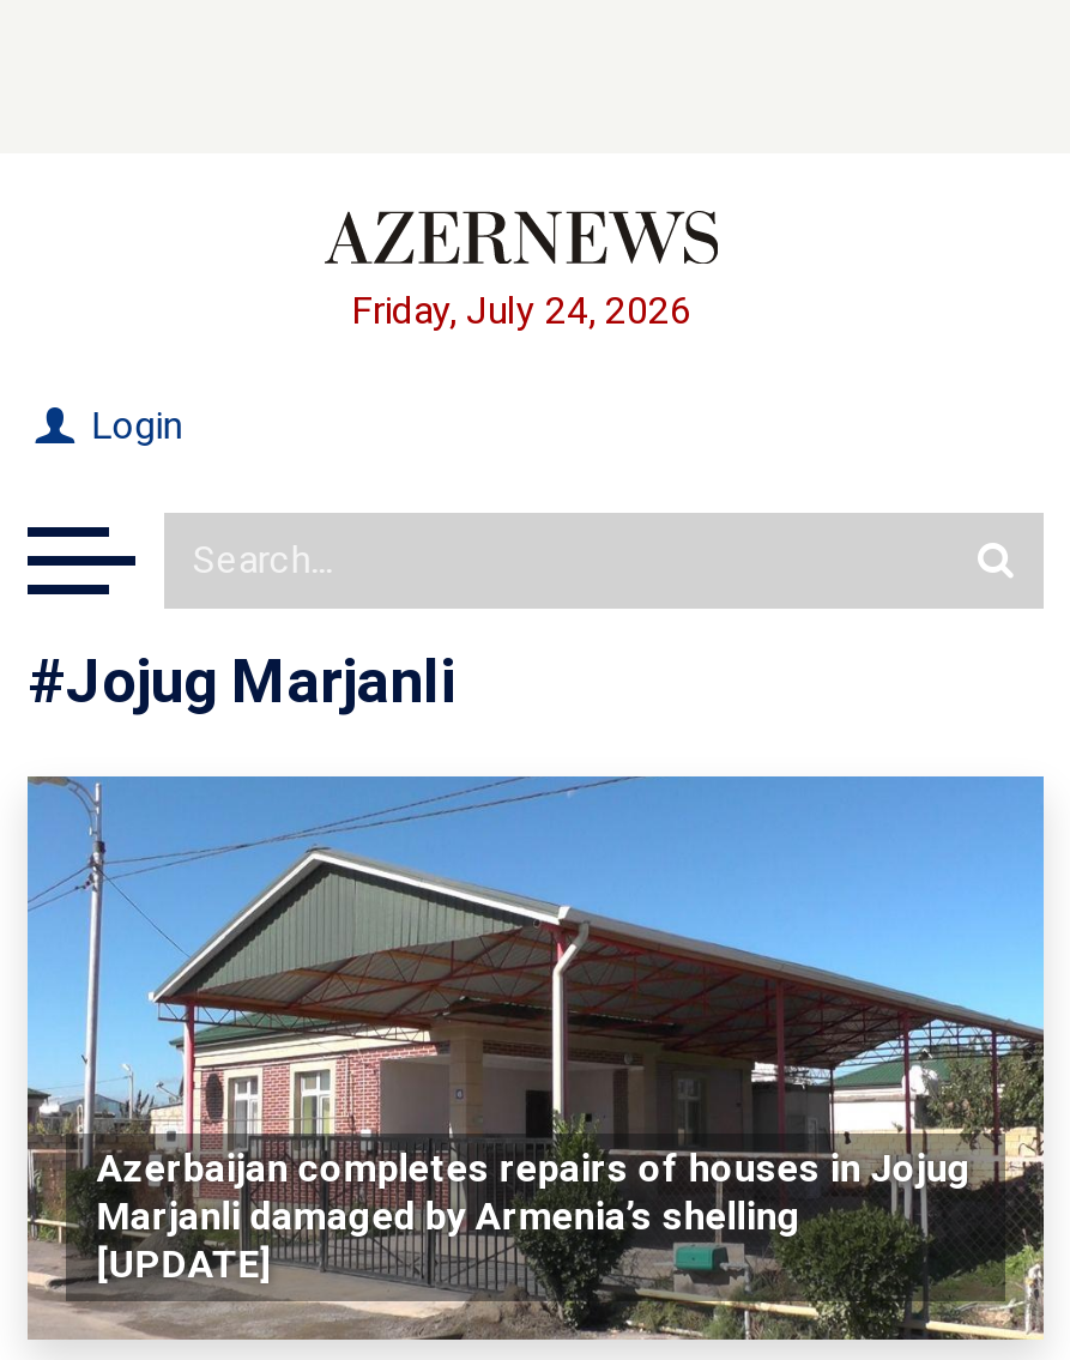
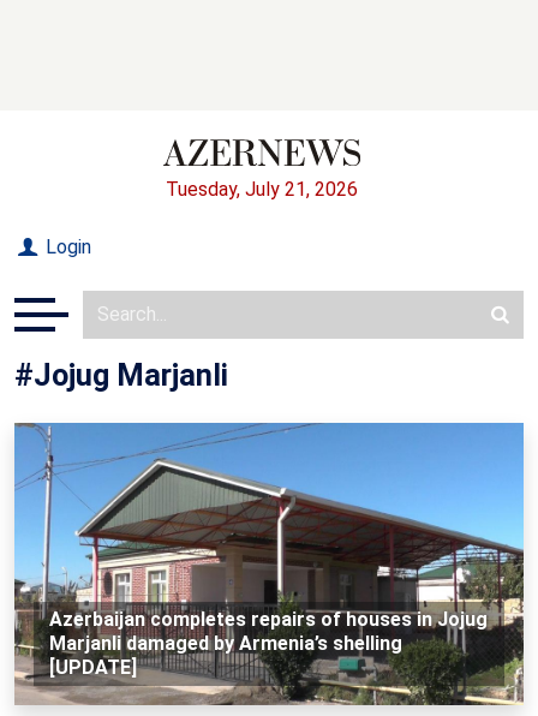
[351,287,691,333] Friday, July 24, 2026 -> [166,178,358,200] Tuesday, July 21, 2026

